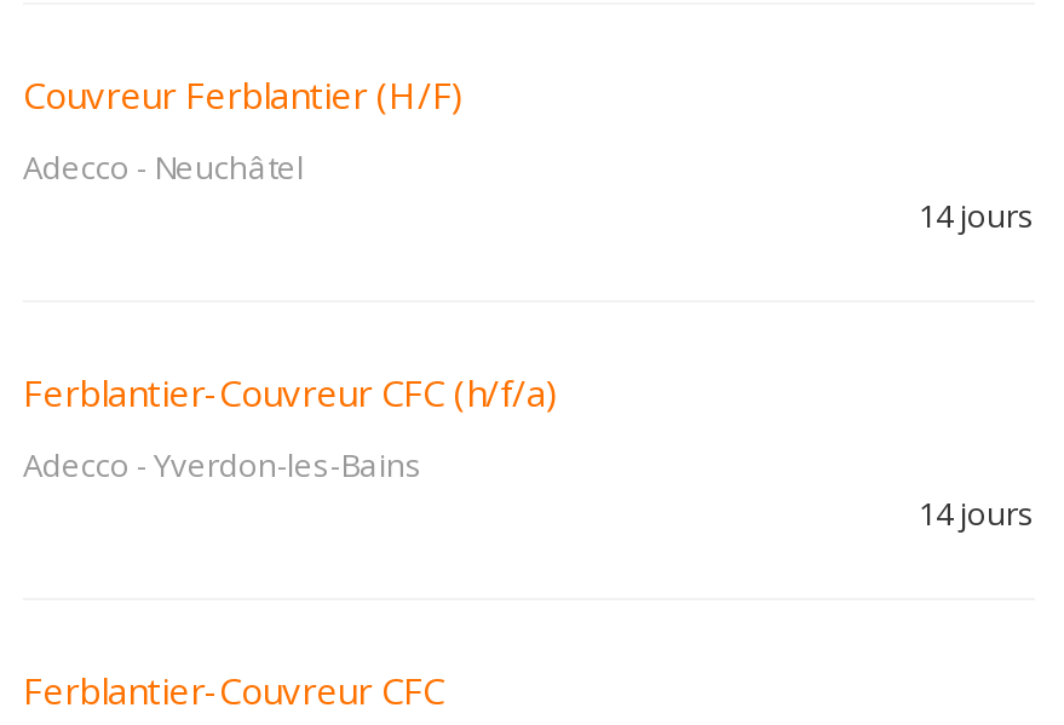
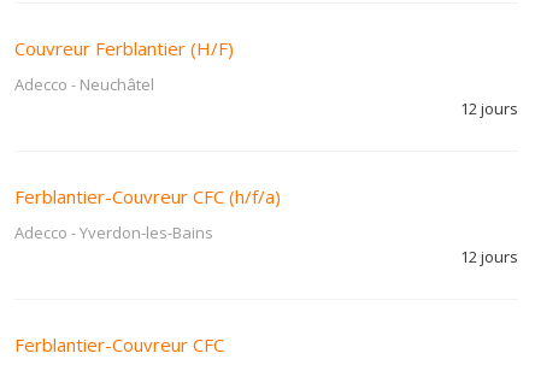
[919,194,1035,237] 14 jours -> [460,98,518,119] 12 jours
[919,491,1035,535] 14 jours -> [460,246,518,267] 12 jours

